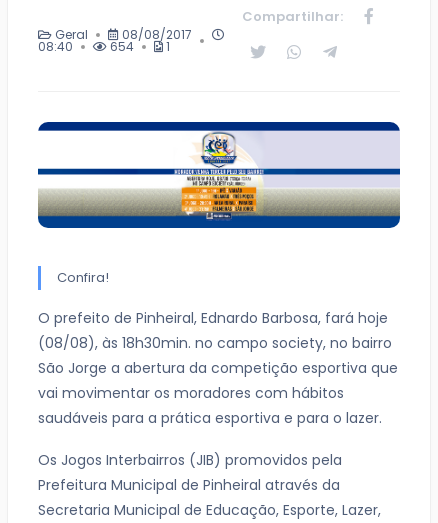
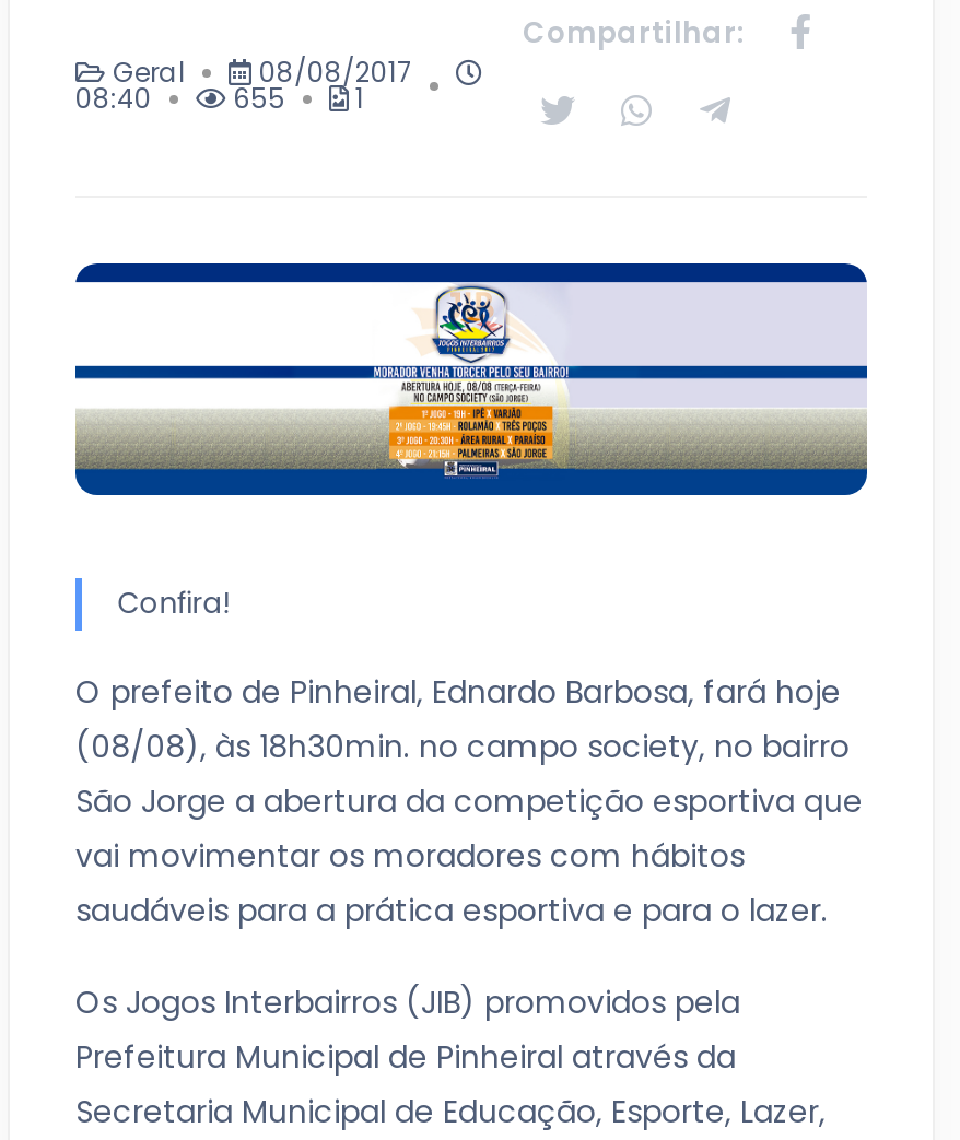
[110,38,134,55] 654 -> [233,80,285,117] 655

